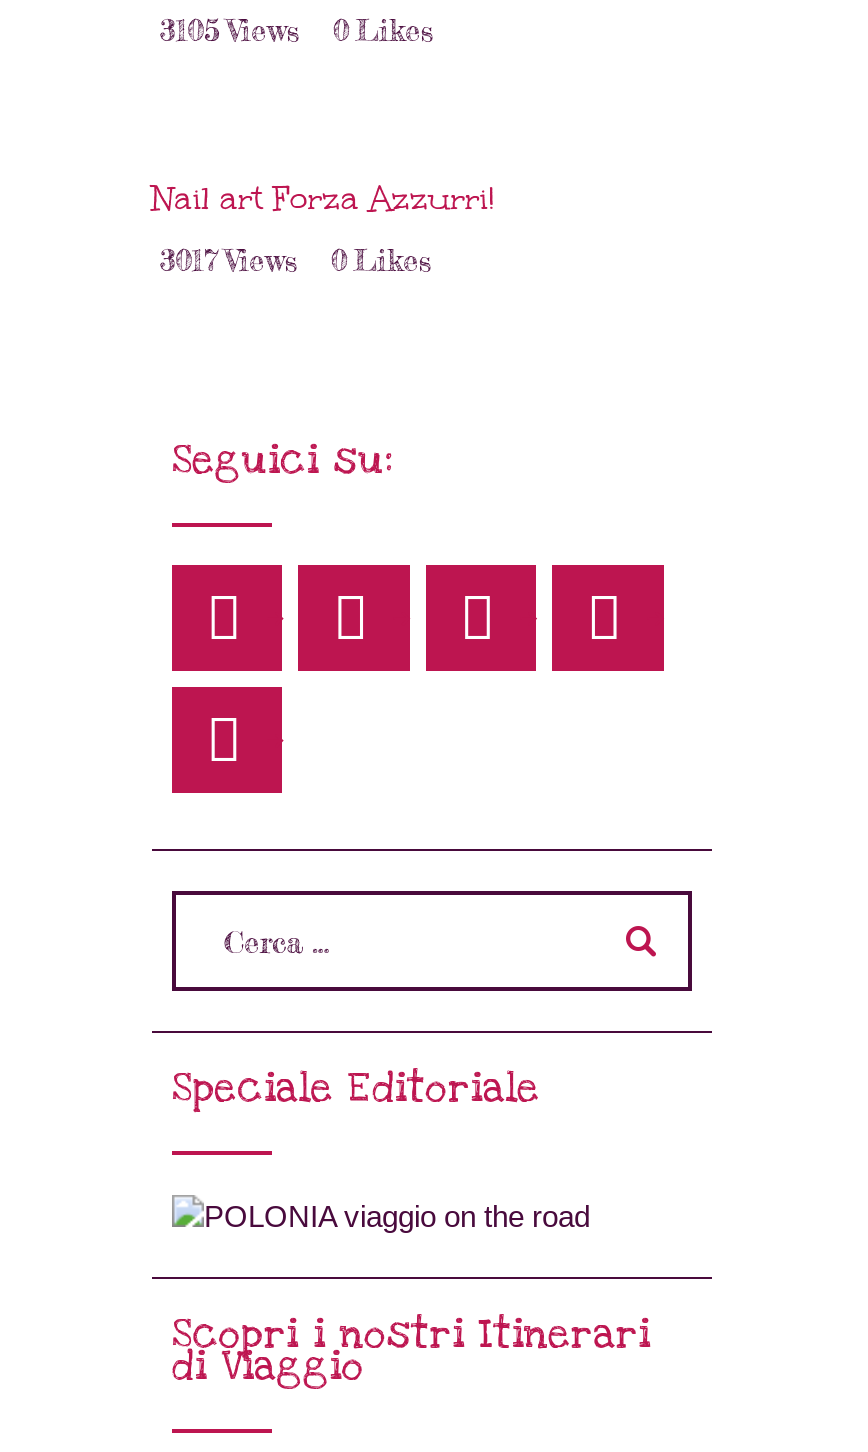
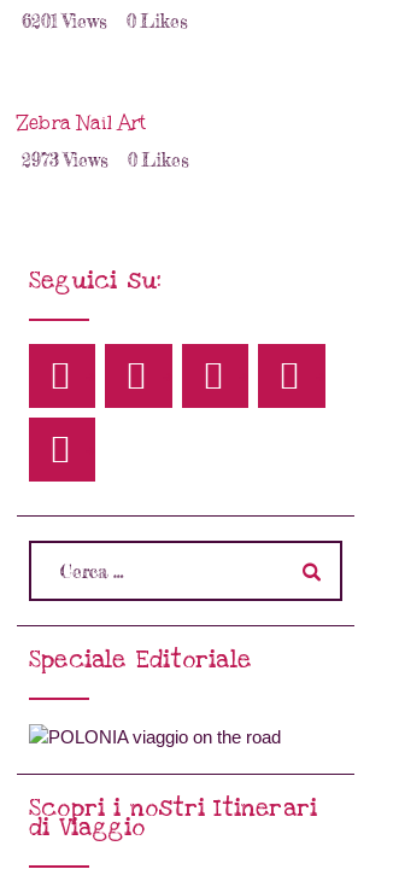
[160,10,433,48] 3105 Views 0 Likes -> [21,9,186,32] 6201 Views 0 Likes
[152,176,494,218] Nail art Forza Azzurri! -> [17,109,146,135] Zebra Nail Art
[160,240,431,278] 3017 Views 0 Likes -> [21,148,187,171] 2973 Views 0 Likes

